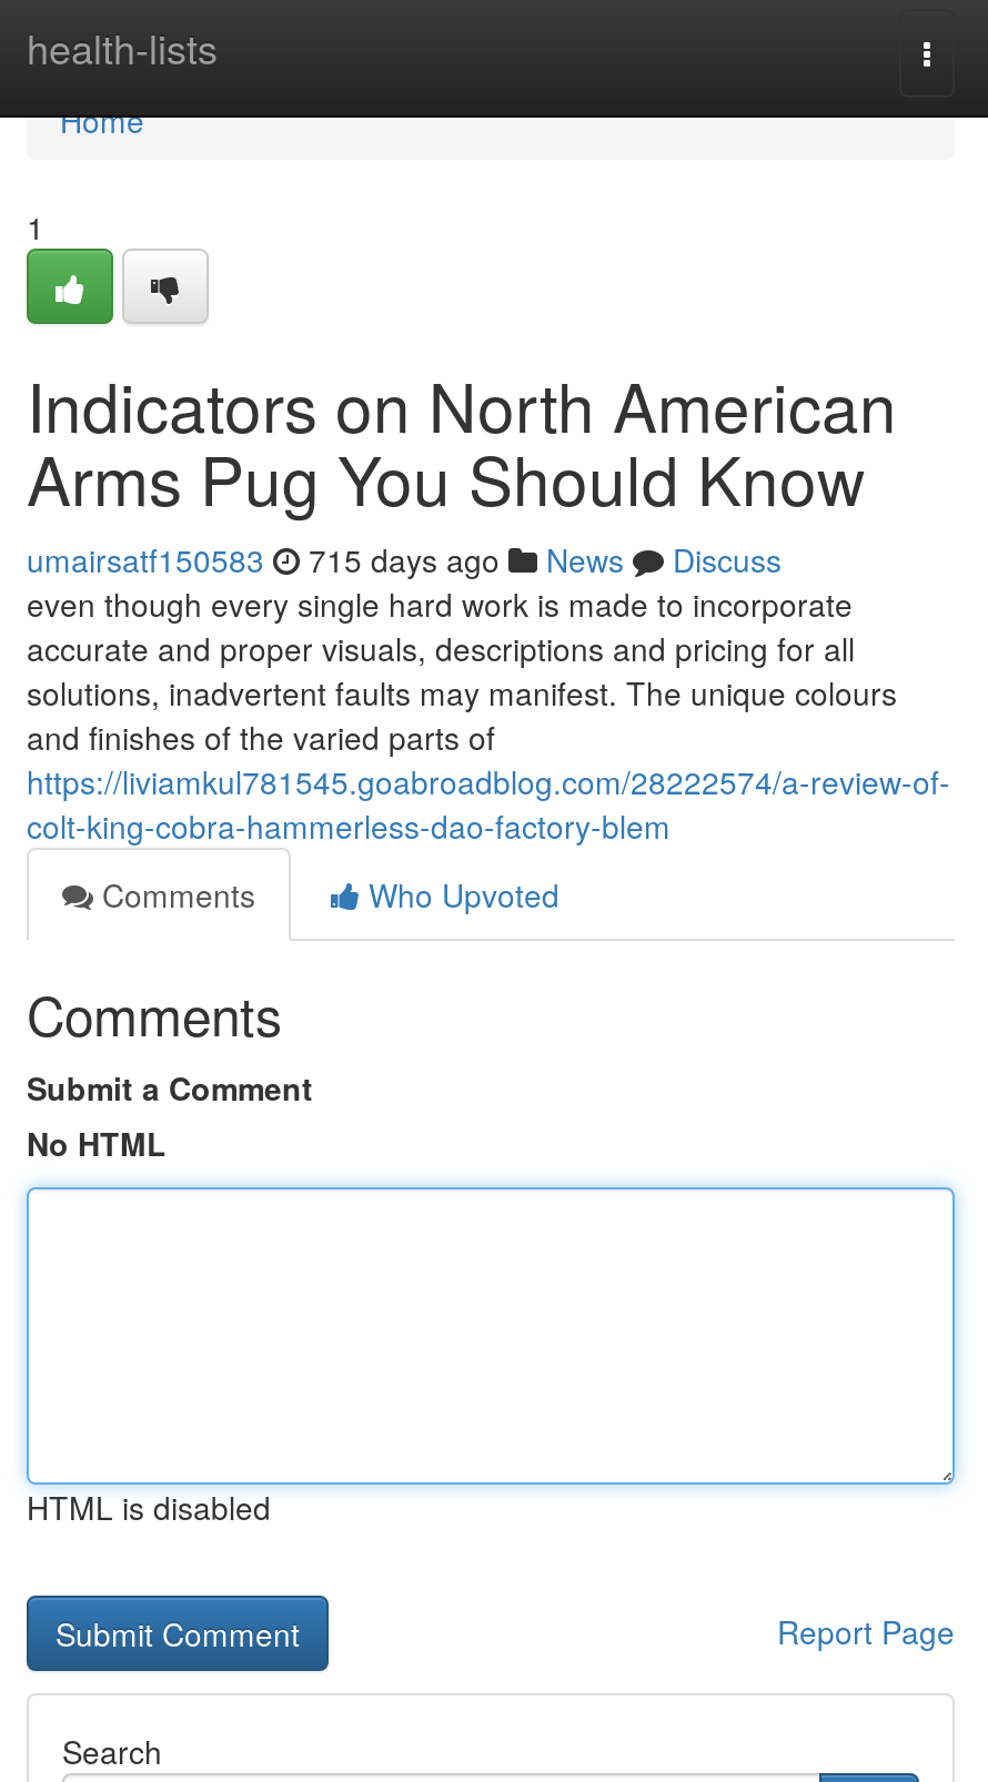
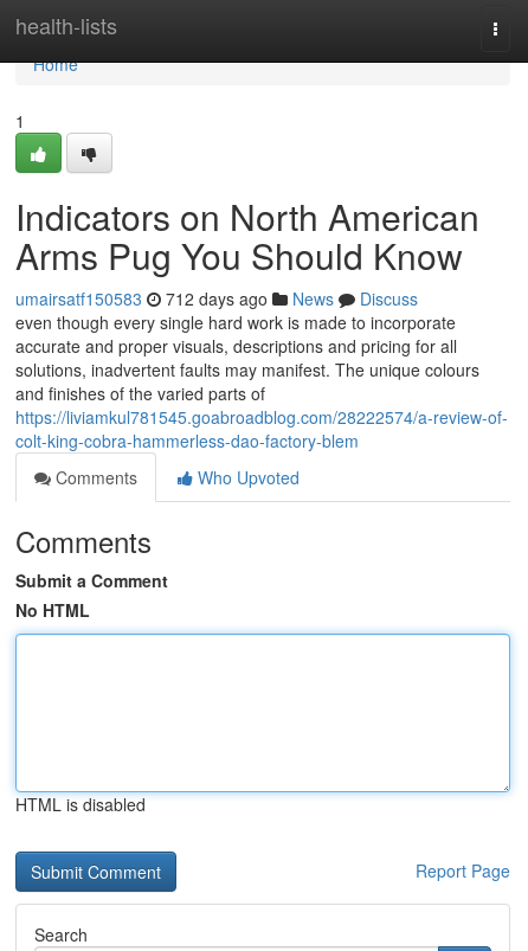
[27,537,782,581] umairsatf150583 715 days ago News Discuss -> [15,287,418,310] umairsatf150583 712 days ago News Discuss

